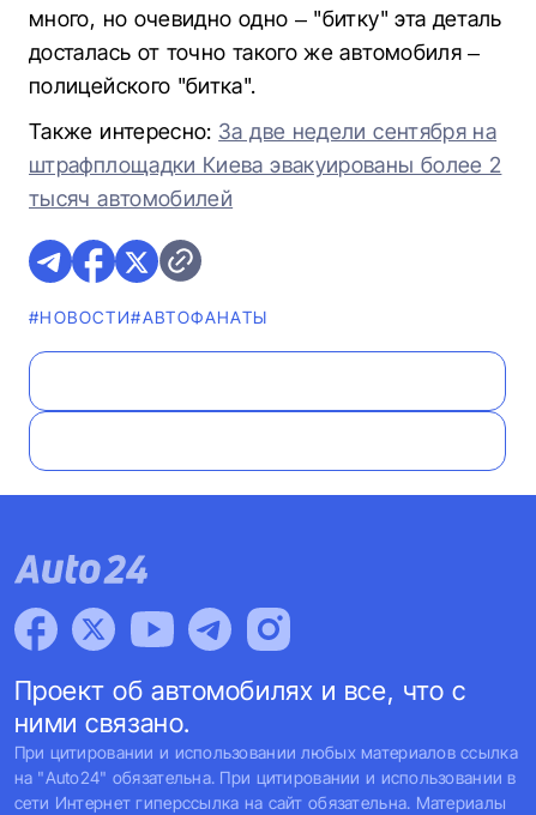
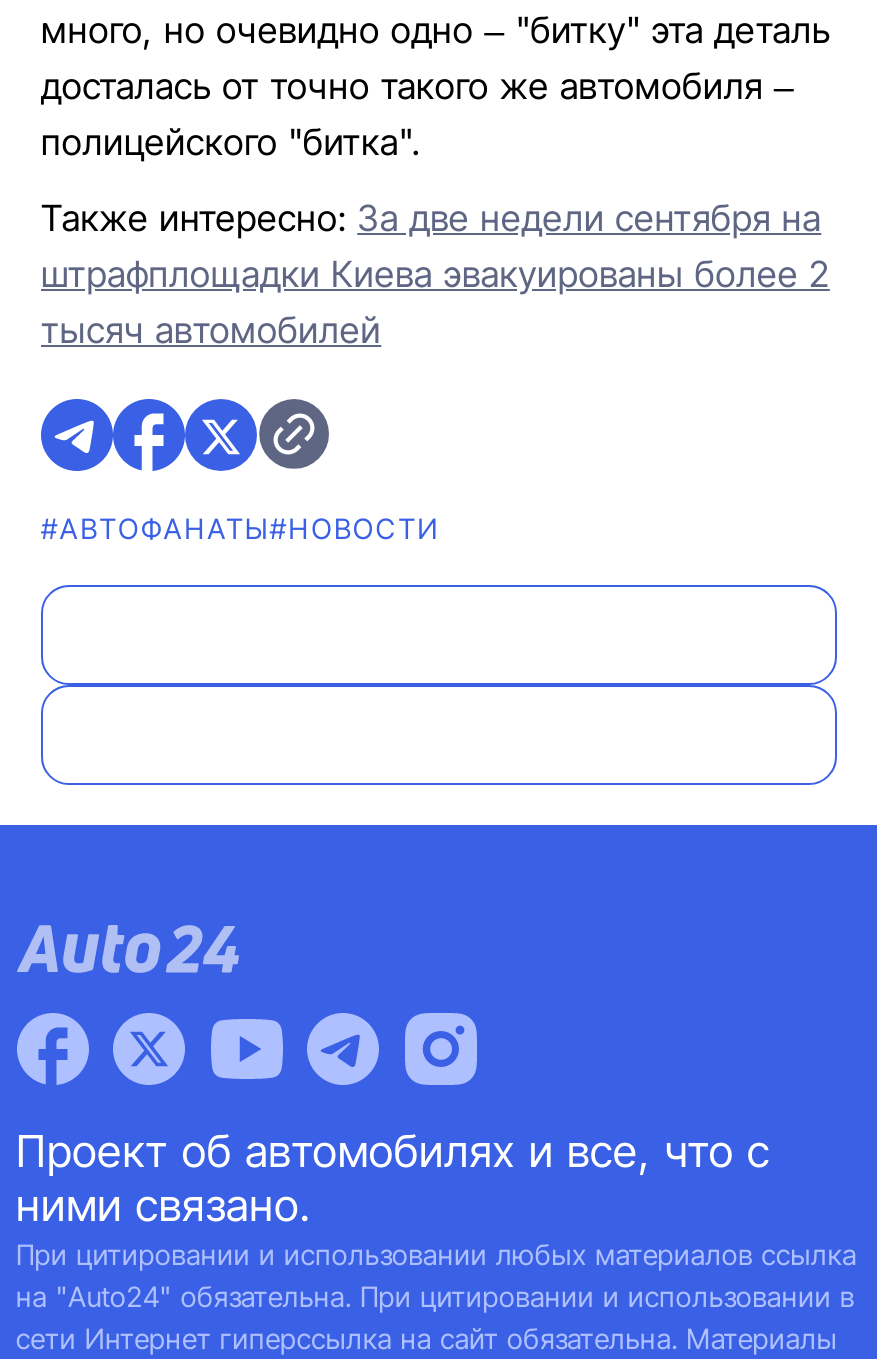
[29,307,268,327] #НОВОСТИ#AВТОФАНАТЫ -> [41,511,440,545] #AВТОФАНАТЫ#НОВОСТИ

